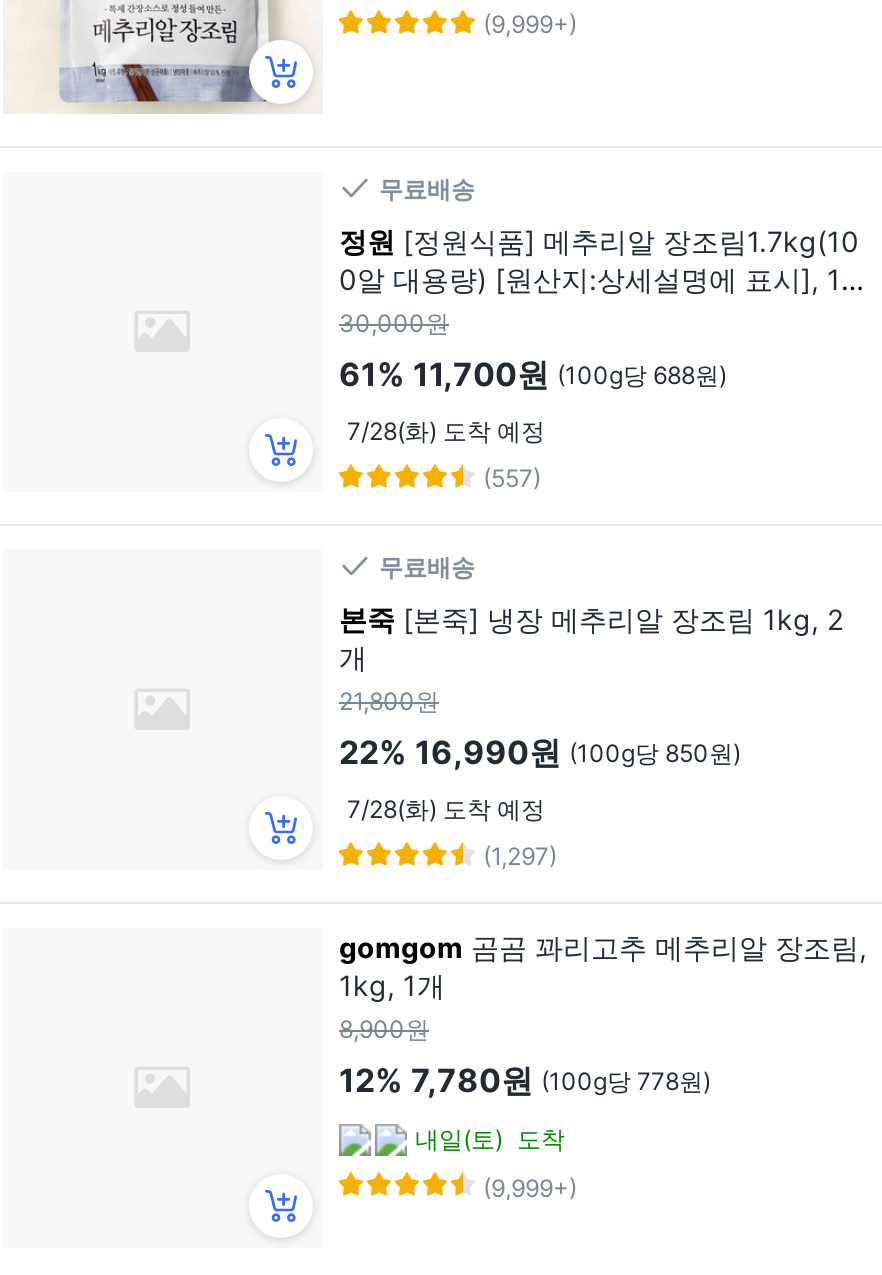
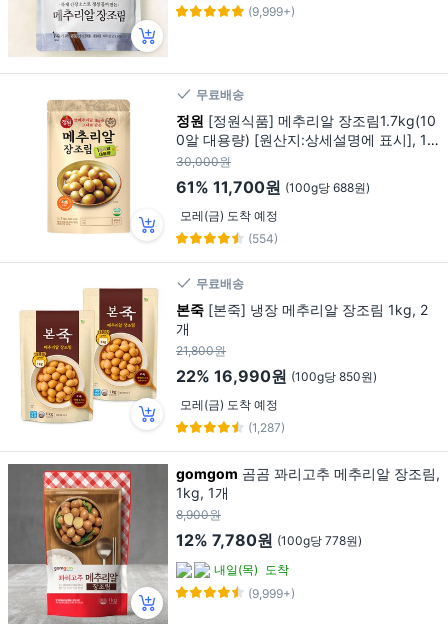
none -> [47,99,131,234] [image]
[347,415,545,445] 7/28(화) 도착 예정 -> [180,208,278,223] 모레(금) 도착 예정
[483,463,541,493] (557) -> [248,231,278,246] (554)
none -> [20,287,158,424] [image]
none -> [7,463,169,625] [image]
[347,793,545,823] 7/28(화) 도착 예정 -> [180,397,278,412] 모레(금) 도착 예정
[483,841,557,871] (1,297) -> [248,420,285,435] (1,287)
[415,1123,565,1153] 내일(토) 도착 -> [214,562,289,577] 내일(목) 도착

